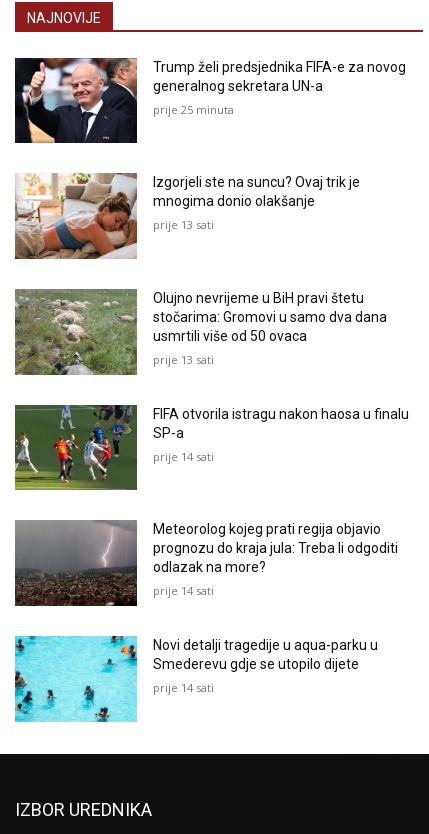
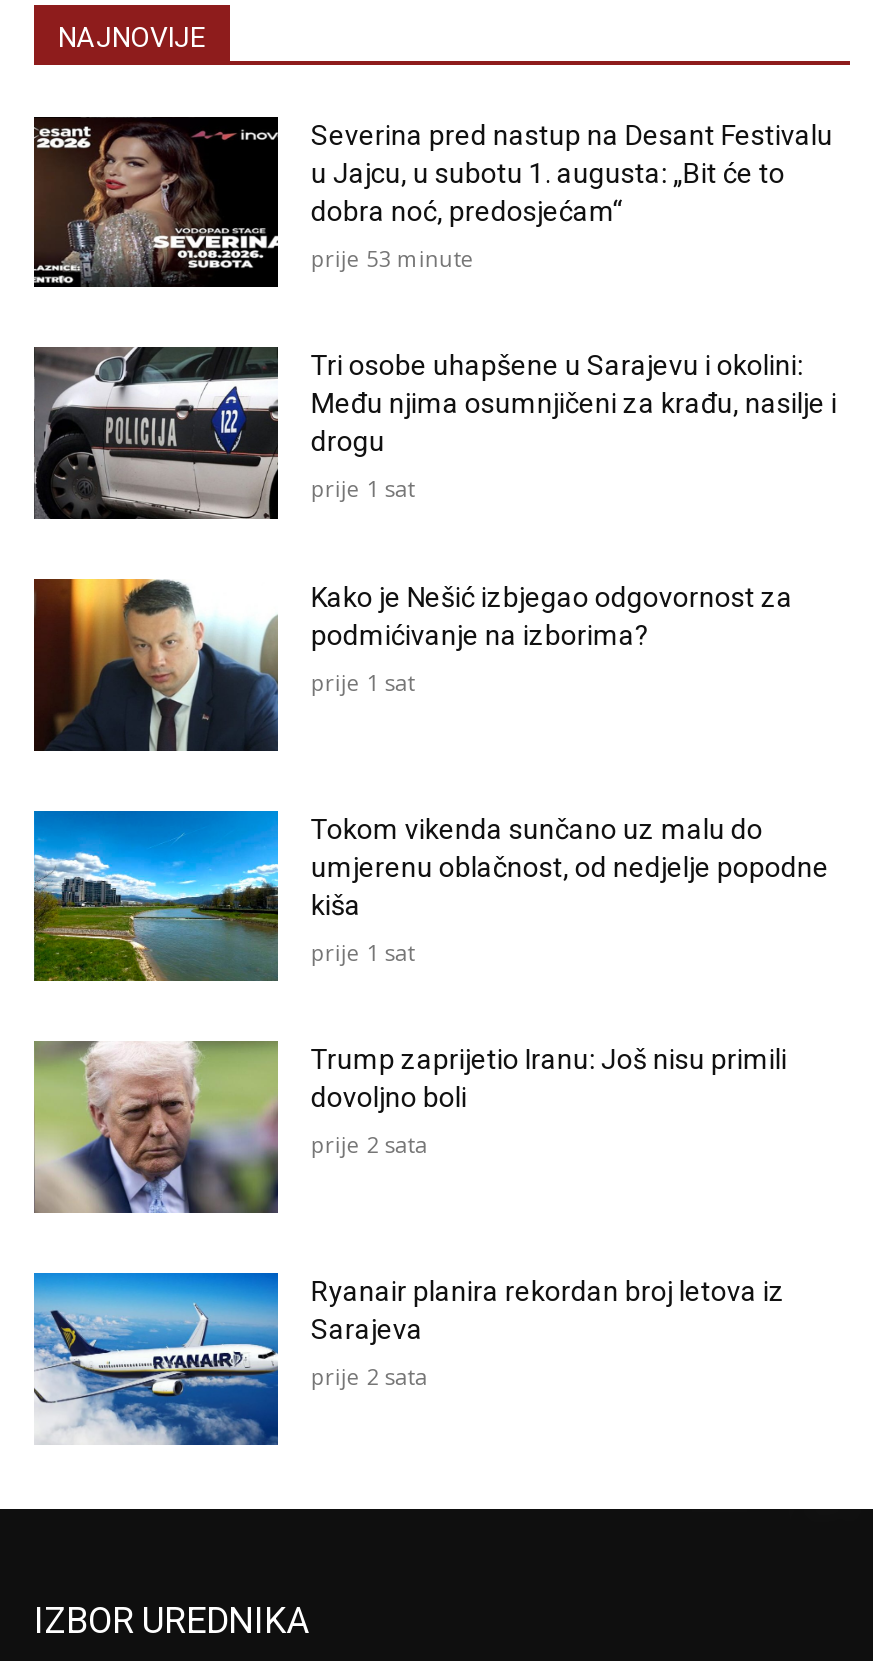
[15,57,406,144] [image] | Trump želi predsjednika FIFA-e za novog | generalnog sekretara UN-a -> [34,115,833,289] [image] | Severina pred nastup na Desant Festivalu | u Jajcu, u subotu 1. augusta: „Bit će to | dobra noć, predosjećam“
[153,102,234,117] prije 25 minuta -> [311,242,475,272] prije 53 minute
[15,172,360,260] [image] | Izgorjeli ste na suncu? Ovaj trik je | mnogima donio olakšanje -> [32,345,837,521] [image] | Tri osobe uhapšene u Sarajevu i okolini: | Među njima osumnjičeni za krađu, nasilje i | drogu
[153,217,214,232] prije 13 sati -> [311,474,415,504] prije 1 sat
[14,288,387,376] [image] | Olujno nevrijeme u BiH pravi štetu | stočarima: Gromovi u samo dva dana | usmrtili više od 50 ovaca -> [32,577,793,753] [image] | Kako je Nešić izbjegao odgovornost za | podmićivanje na izborima?
[153,352,214,367] prije 13 sati -> [311,667,415,697] prije 1 sat
[14,404,409,490] [image] | FIFA otvorila istragu nakon haosa u finalu | SP-a -> [32,809,829,981] [image] | Tokom vikenda sunčano uz malu do | umjerenu oblačnost, od nedjelje popodne | kiša
[153,449,214,464] prije 14 sati -> [311,937,415,967] prije 1 sat
[15,520,398,607] [image] | Meteorolog kojeg prati regija objavio | prognozu do kraja jula: Treba li odgoditi | odlazak na more? -> [34,1041,787,1215] [image] | Trump zaprijetio Iranu: Još nisu primili | dovoljno boli
[153,583,214,598] prije 14 sati -> [311,1130,427,1160] prije 2 sata
[14,635,378,723] [image] | Novi detalji tragedije u aqua-parku u | Smederevu gdje se utopilo dijete -> [32,1271,785,1447] [image] | Ryanair planira rekordan broj letova iz | Sarajeva
[153,680,214,695] prije 14 sati -> [311,1361,427,1391] prije 2 sata

